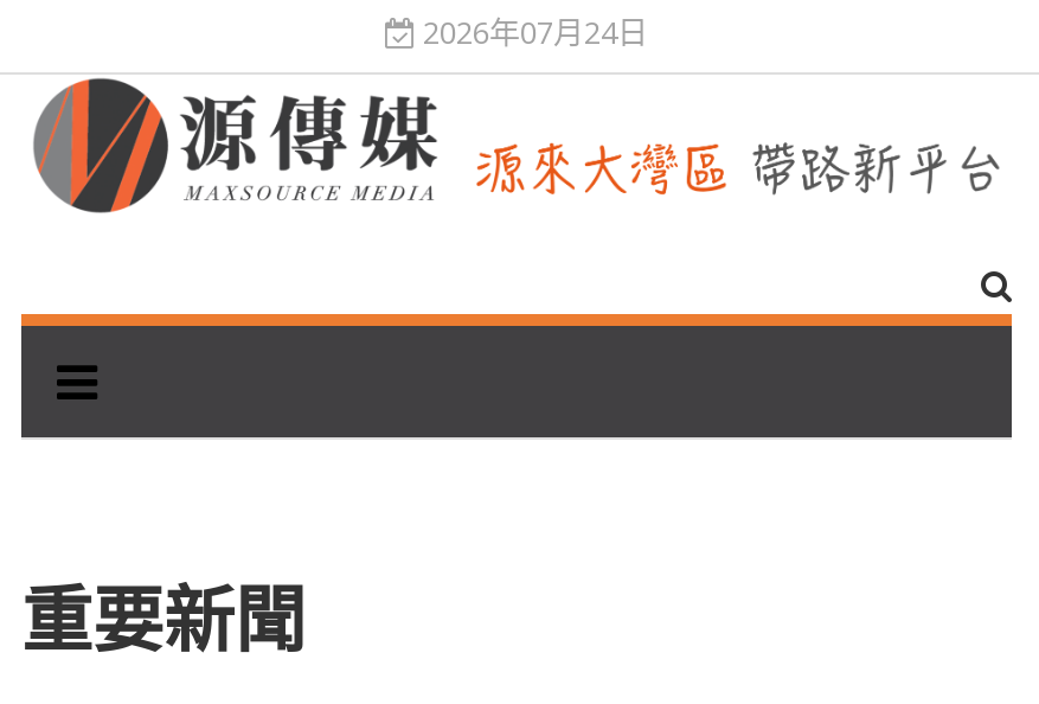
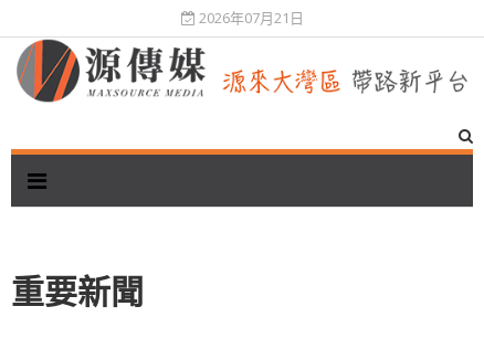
[416,11,648,53] 2026年07月24日 -> [195,8,303,28] 2026年07月21日

